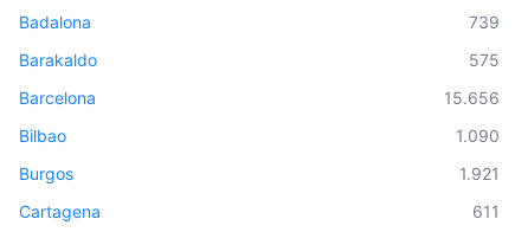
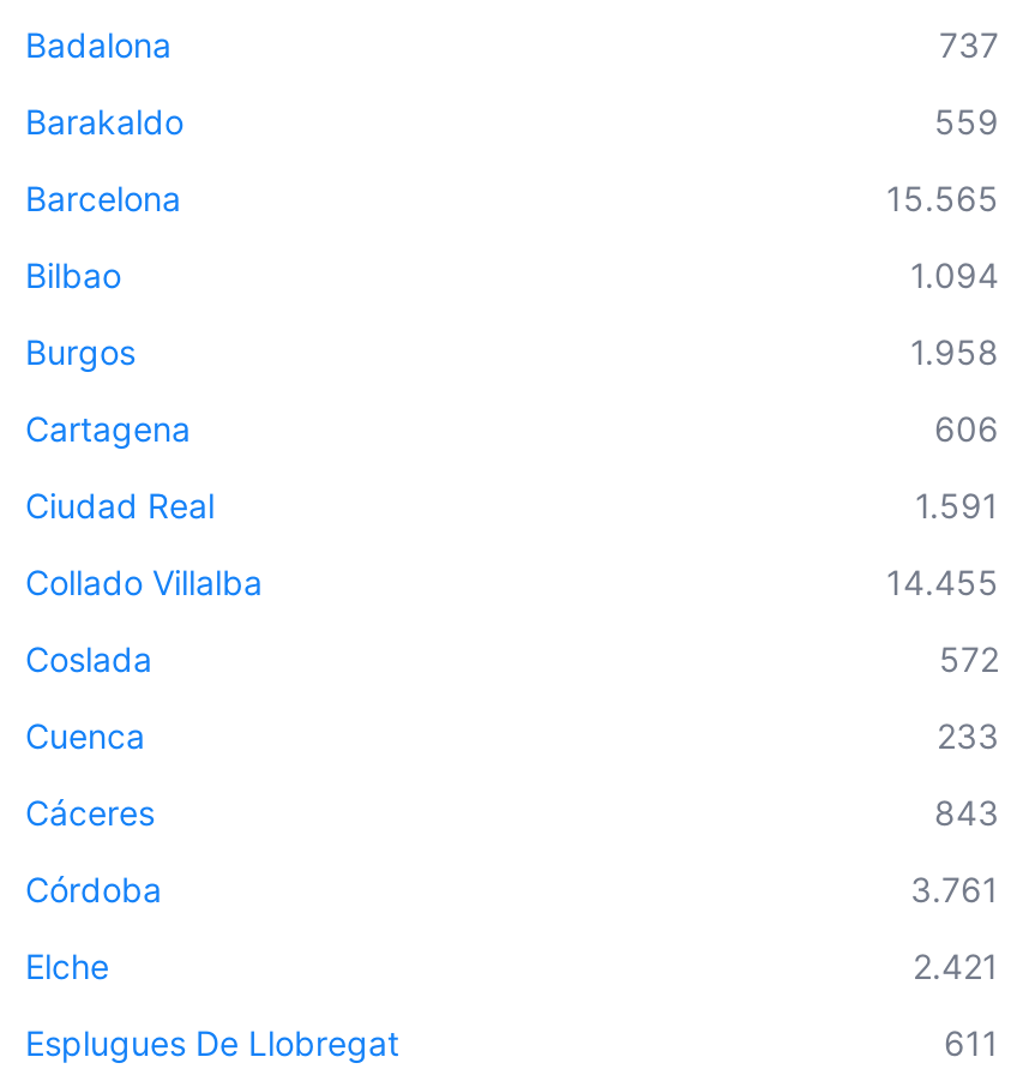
[469,11,500,31] 739 -> [939,23,999,64] 737
[469,49,500,69] 575 -> [934,100,999,141] 559
[444,87,500,107] 15.656 -> [886,177,999,217] 15.565
[456,125,500,145] 1.090 -> [910,253,999,294] 1.094
[459,163,500,183] 1.921 -> [910,330,999,371] 1.958
none -> [25,407,999,1062] 606 | Ciudad Real | 1.591 | Collado Villalba | 14.455 | Coslada | 572 | Cuenca | 233 | Cáceres | 843 | Córdoba | 3.761 | Elche | 2.421 | Esplugues De Llobregat

